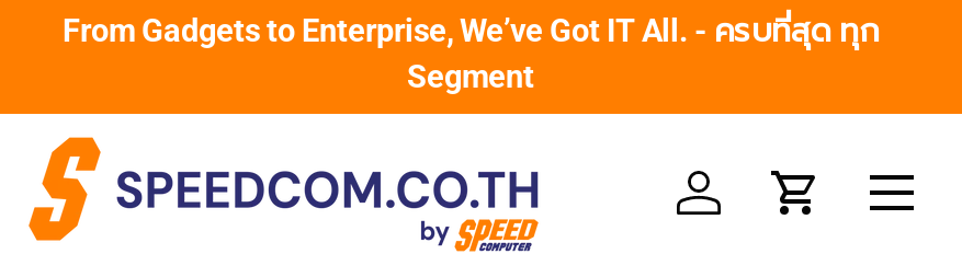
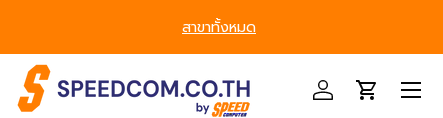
[63,13,879,96] From Gadgets to Enterprise, We’ve Got IT All. - ครบที่สุด ทุก | Segment -> [182,18,256,35] สาขาทั้งหมด

